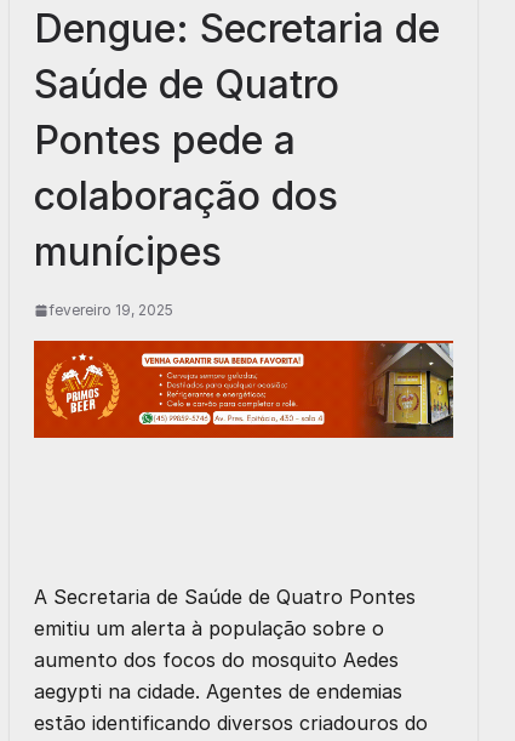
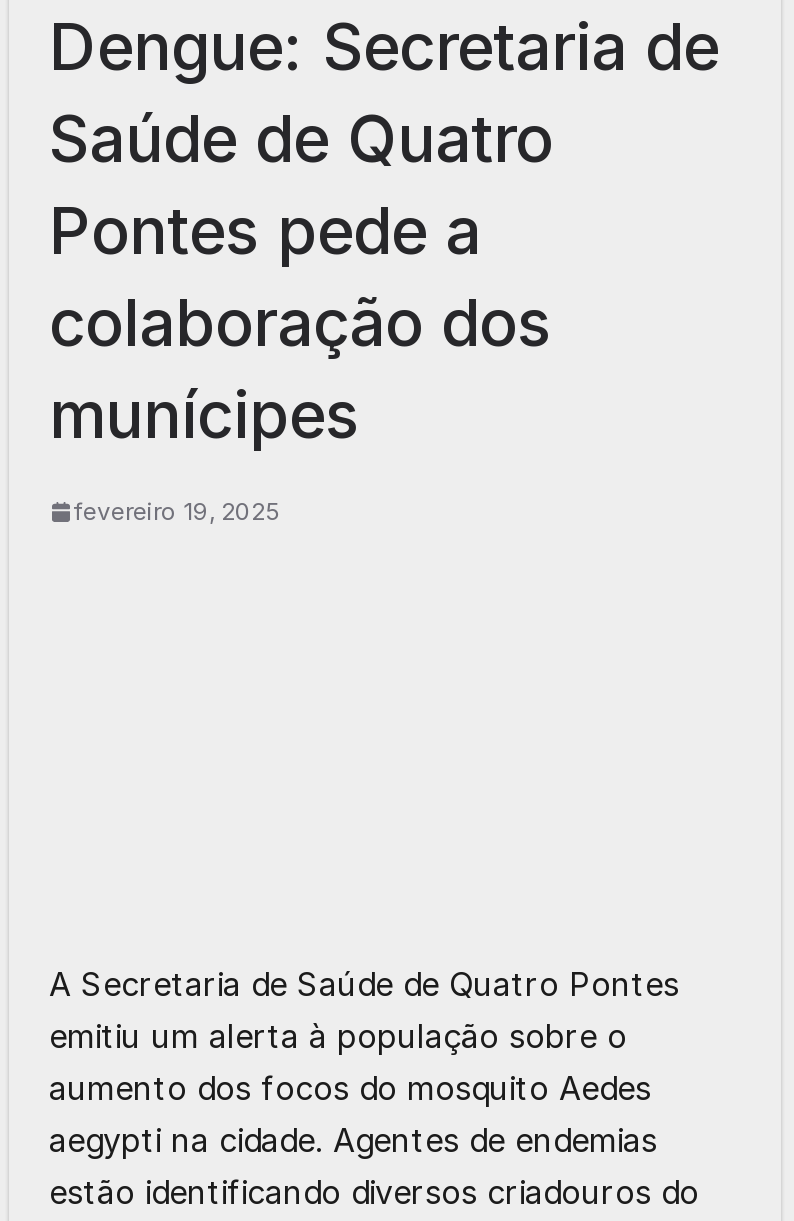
[33,340,454,439] [image] -> none

